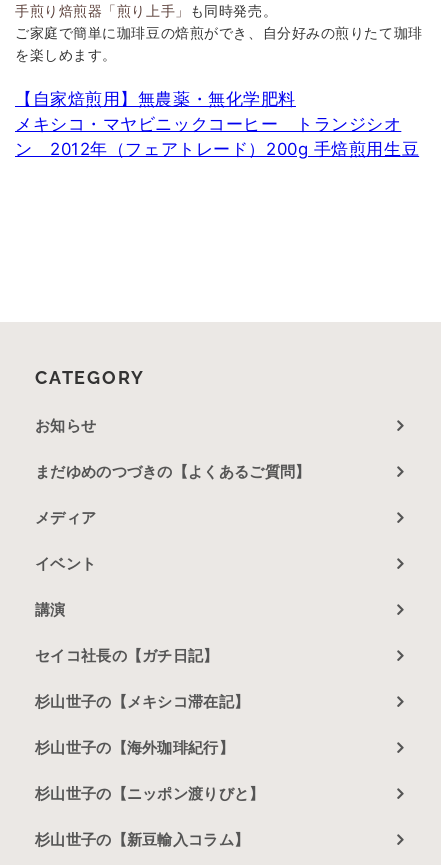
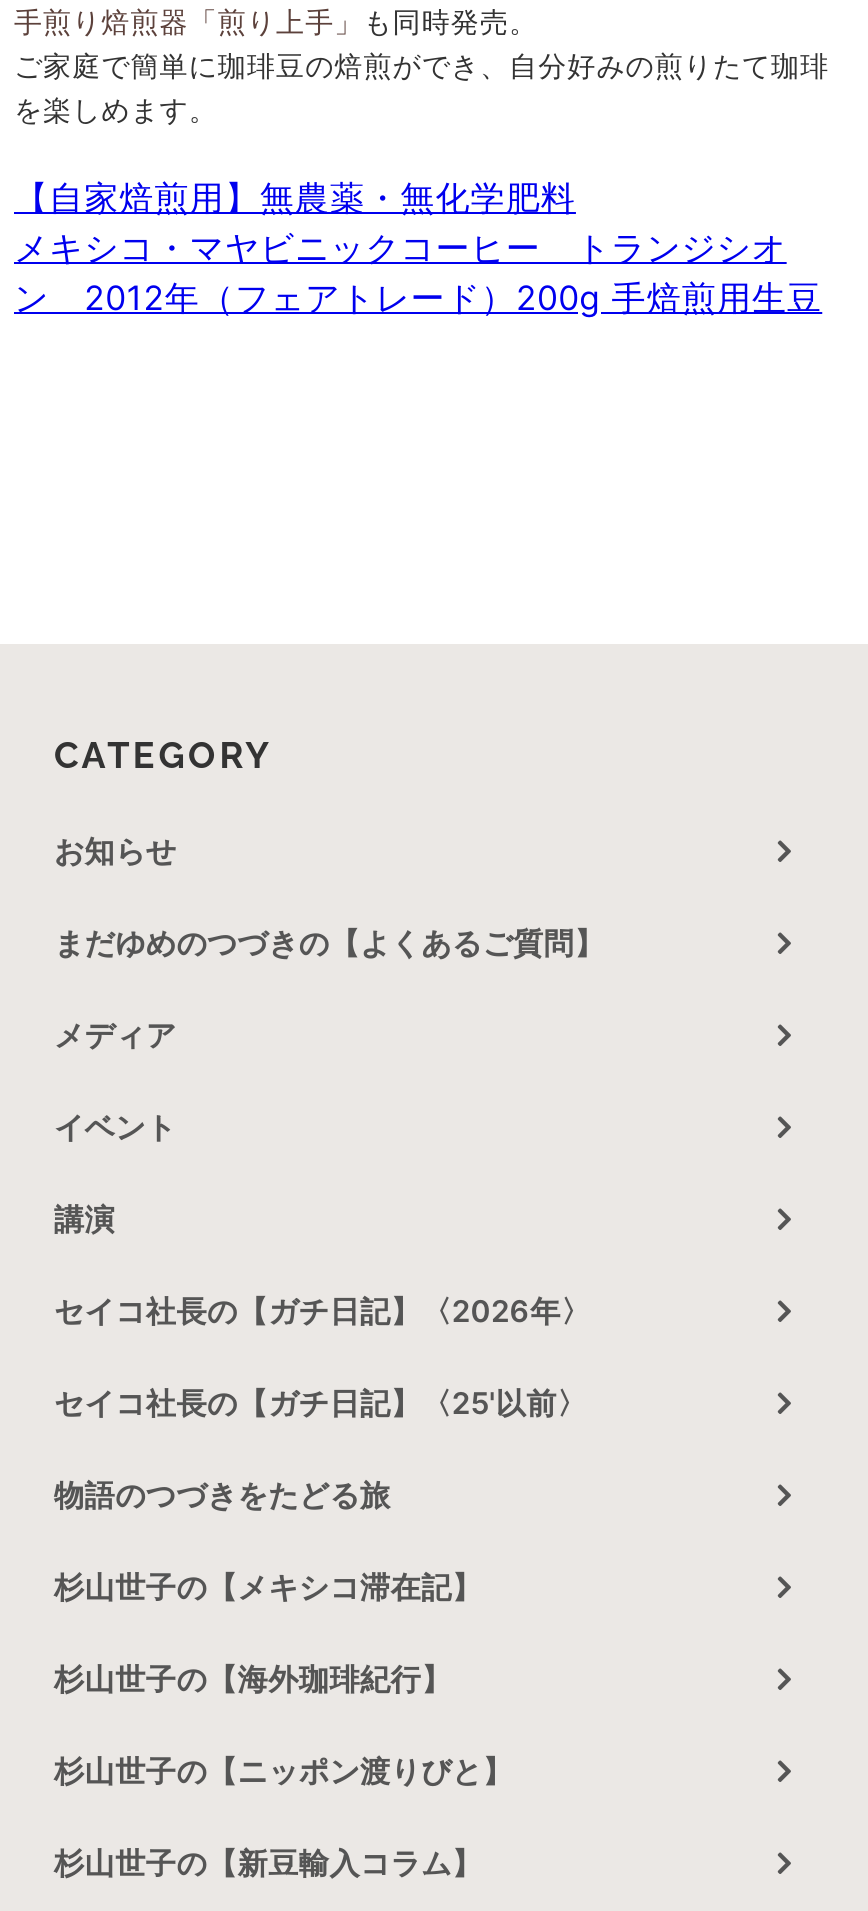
[35,646,219,665] セイコ社長の【ガチ日記】 -> [54,1293,591,1515] セイコ社長の【ガチ日記】〈2026年〉 | セイコ社長の【ガチ日記】〈25'以前〉 | 物語のつづきをたどる旅

